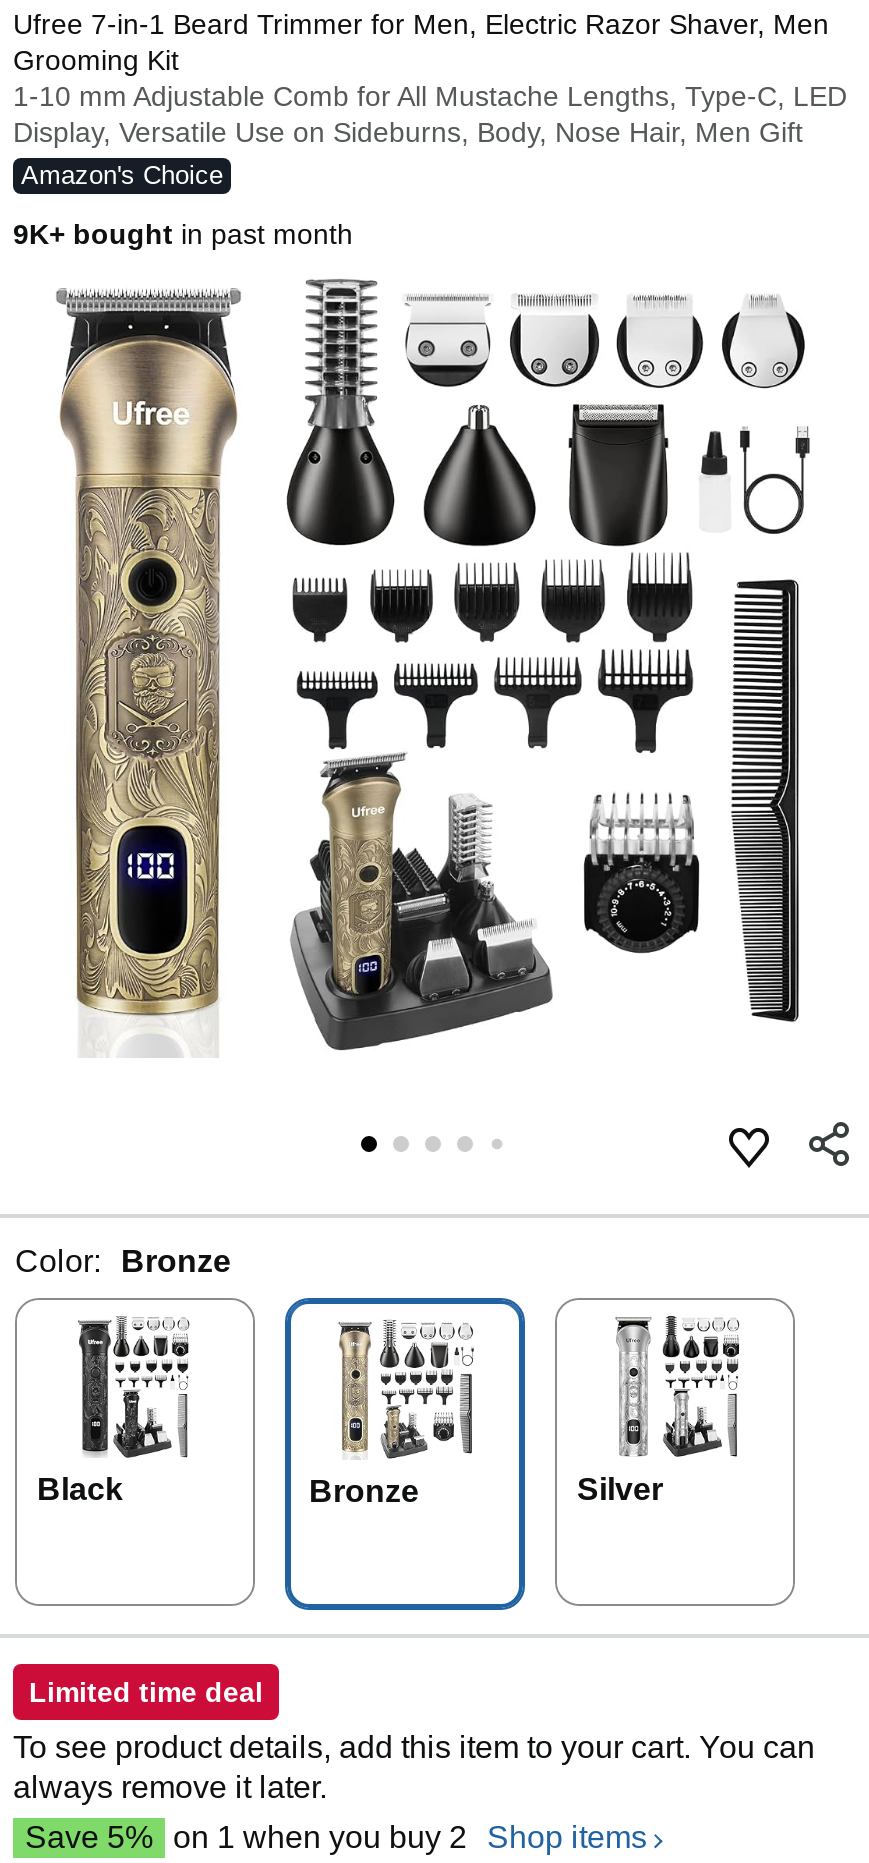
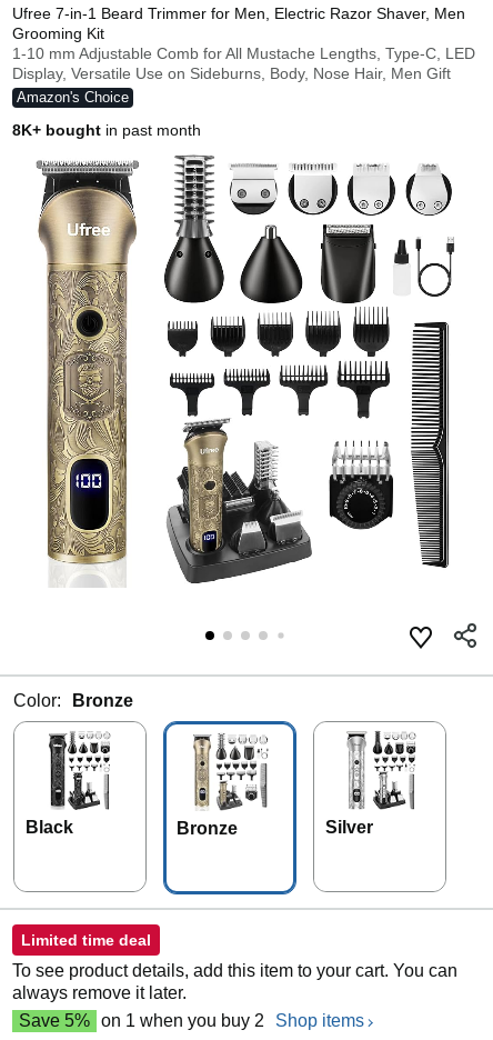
[13,218,353,250] 9K+ bought in past month -> [12,121,201,139] 8K+ bought in past month

